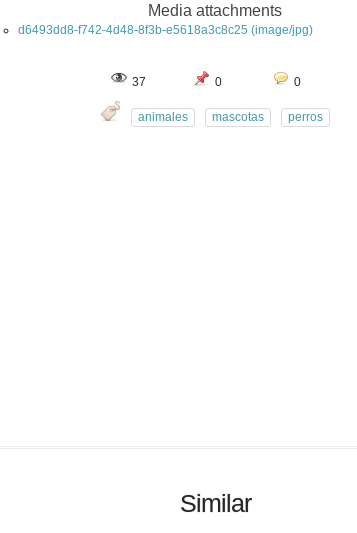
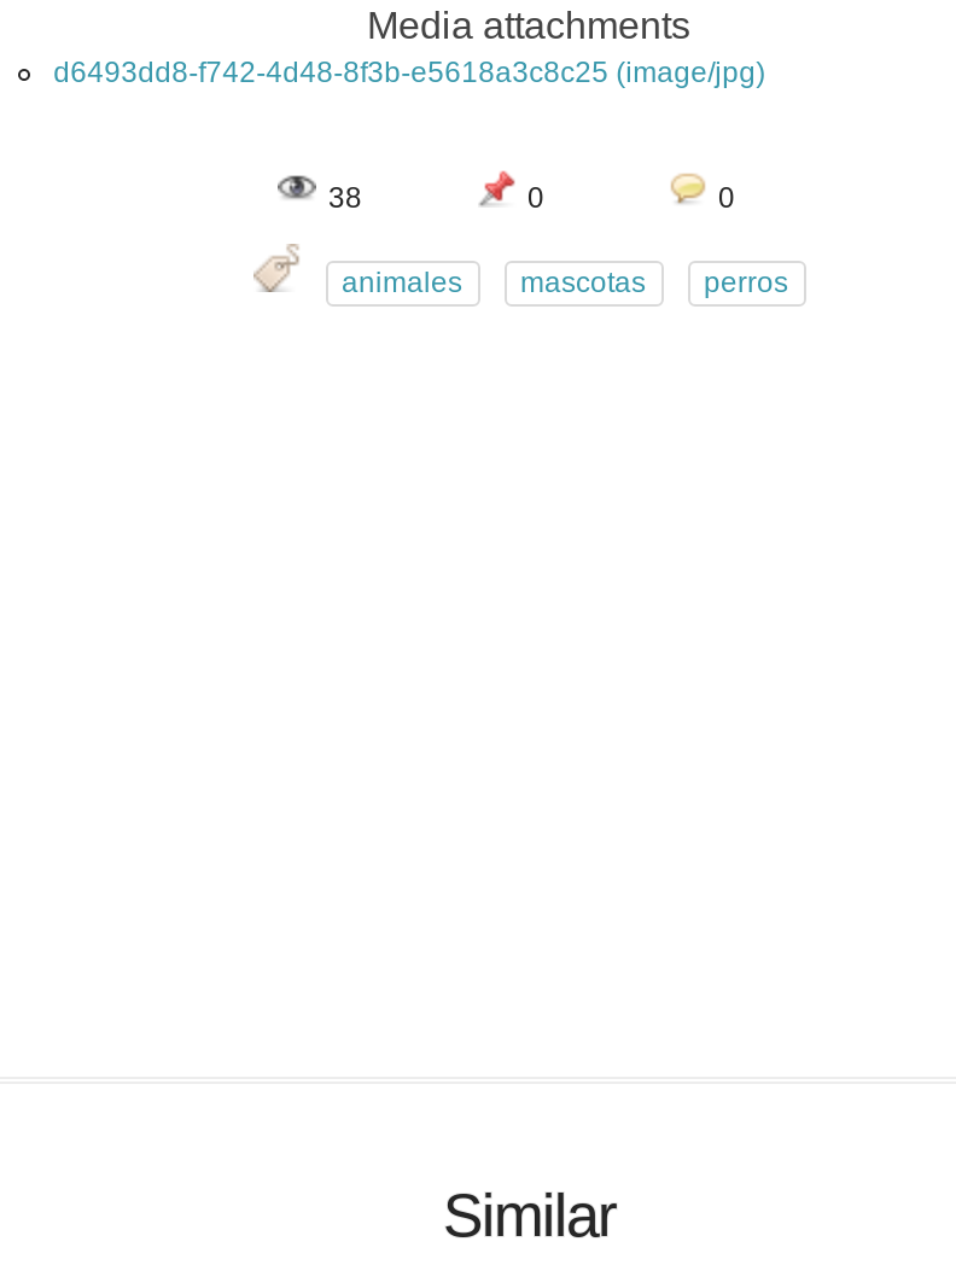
[132,75,146,89] 37 -> [328,182,362,215] 38

